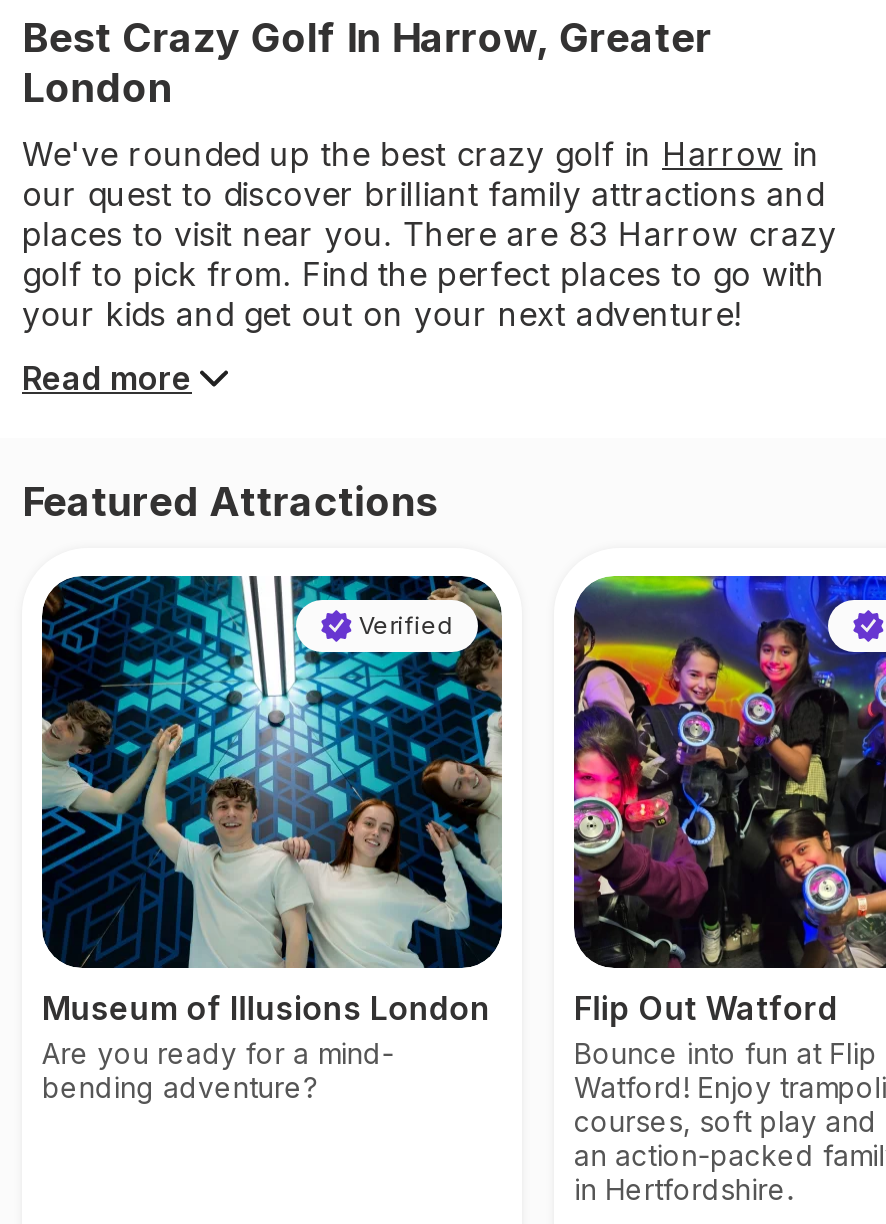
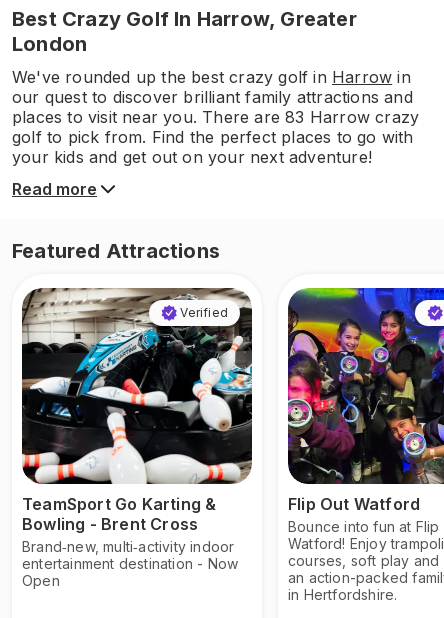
[40,574,504,1104] [image] | Museum of Illusions London | Are you ready for a mind- | bending adventure? -> [21,287,253,589] [image] | TeamSport Go Karting & | Bowling - Brent Cross | Brand‑new, multi‑activity indoor | entertainment destination - Now | Open

